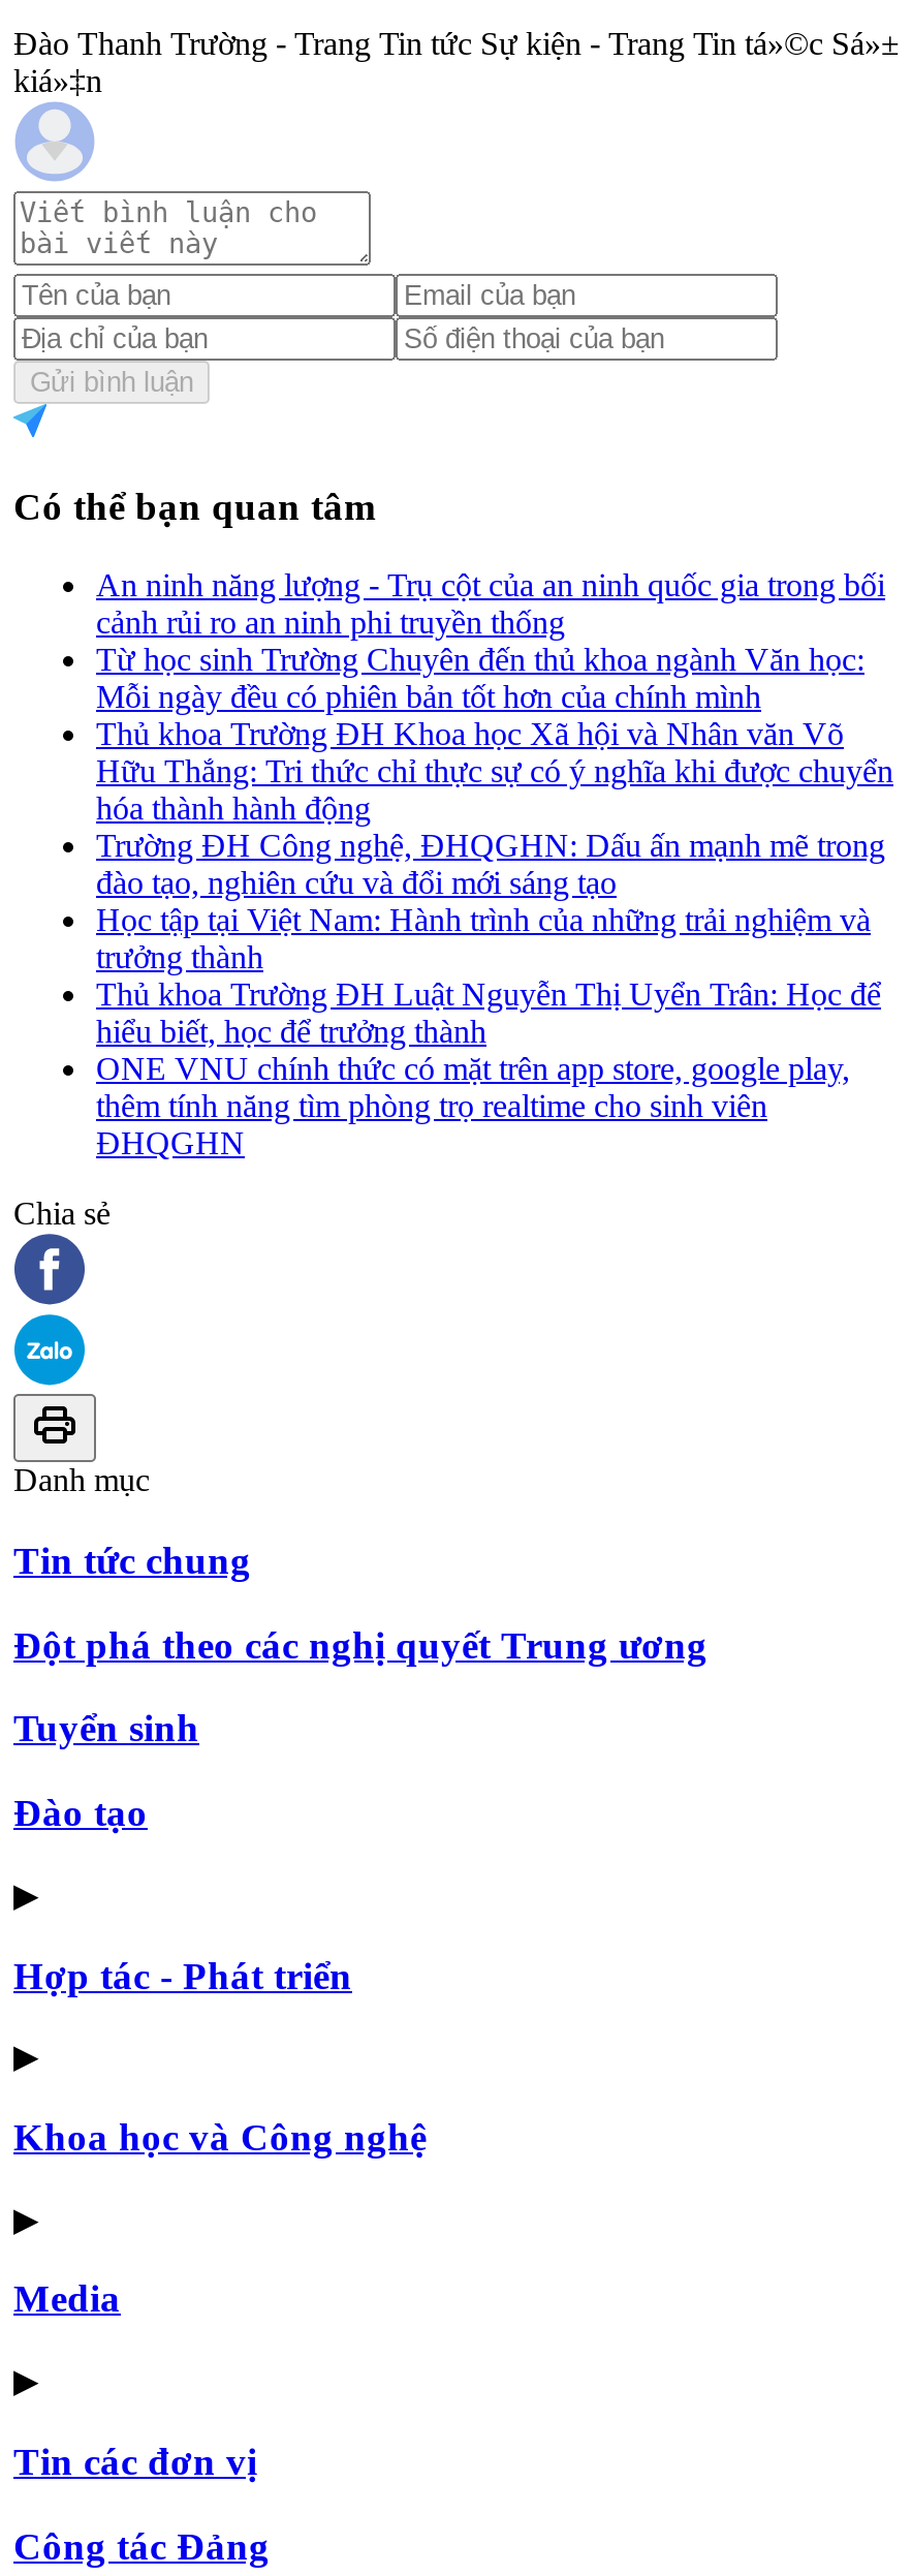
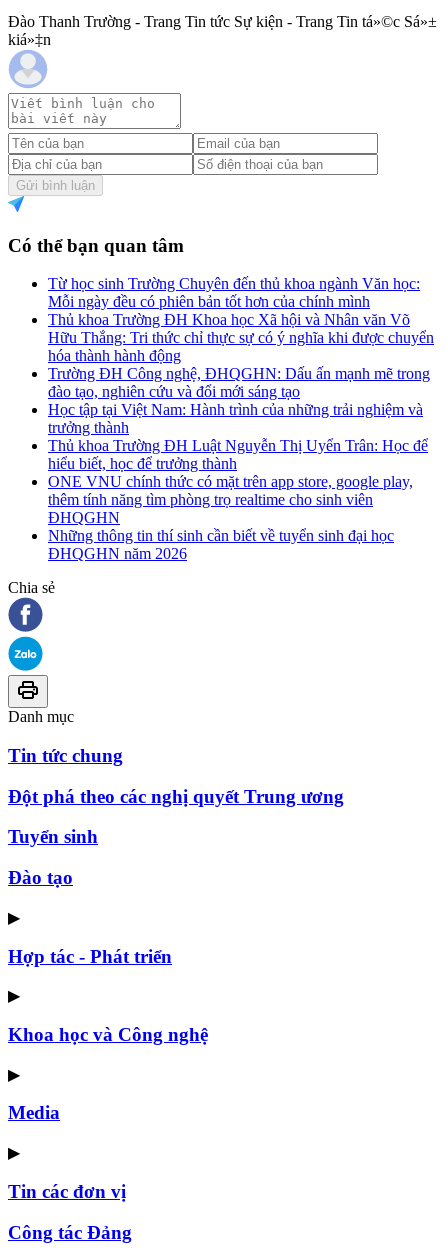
[96,568,885,640] An ninh năng lượng - Trụ cột của an ninh quốc gia trong bối | cảnh rủi ro an ninh phi truyền thống -> none
moved [96,642,893,1161] -> [48,275,434,526]: Từ học sinh Trường Chuyên đến thủ khoa ngành Văn học: | Mỗi ngày đều có phiên bản tốt hơn của chính mình | Thủ khoa Trường ĐH Khoa học Xã hội và Nhân văn Võ | ... | thêm tính năng tìm phòng trọ realtime cho sinh viên | ĐHQGHN
none -> [48,527,394,562] Những thông tin thí sinh cần biết về tuyển sinh đại học | ĐHQGHN năm 2026

